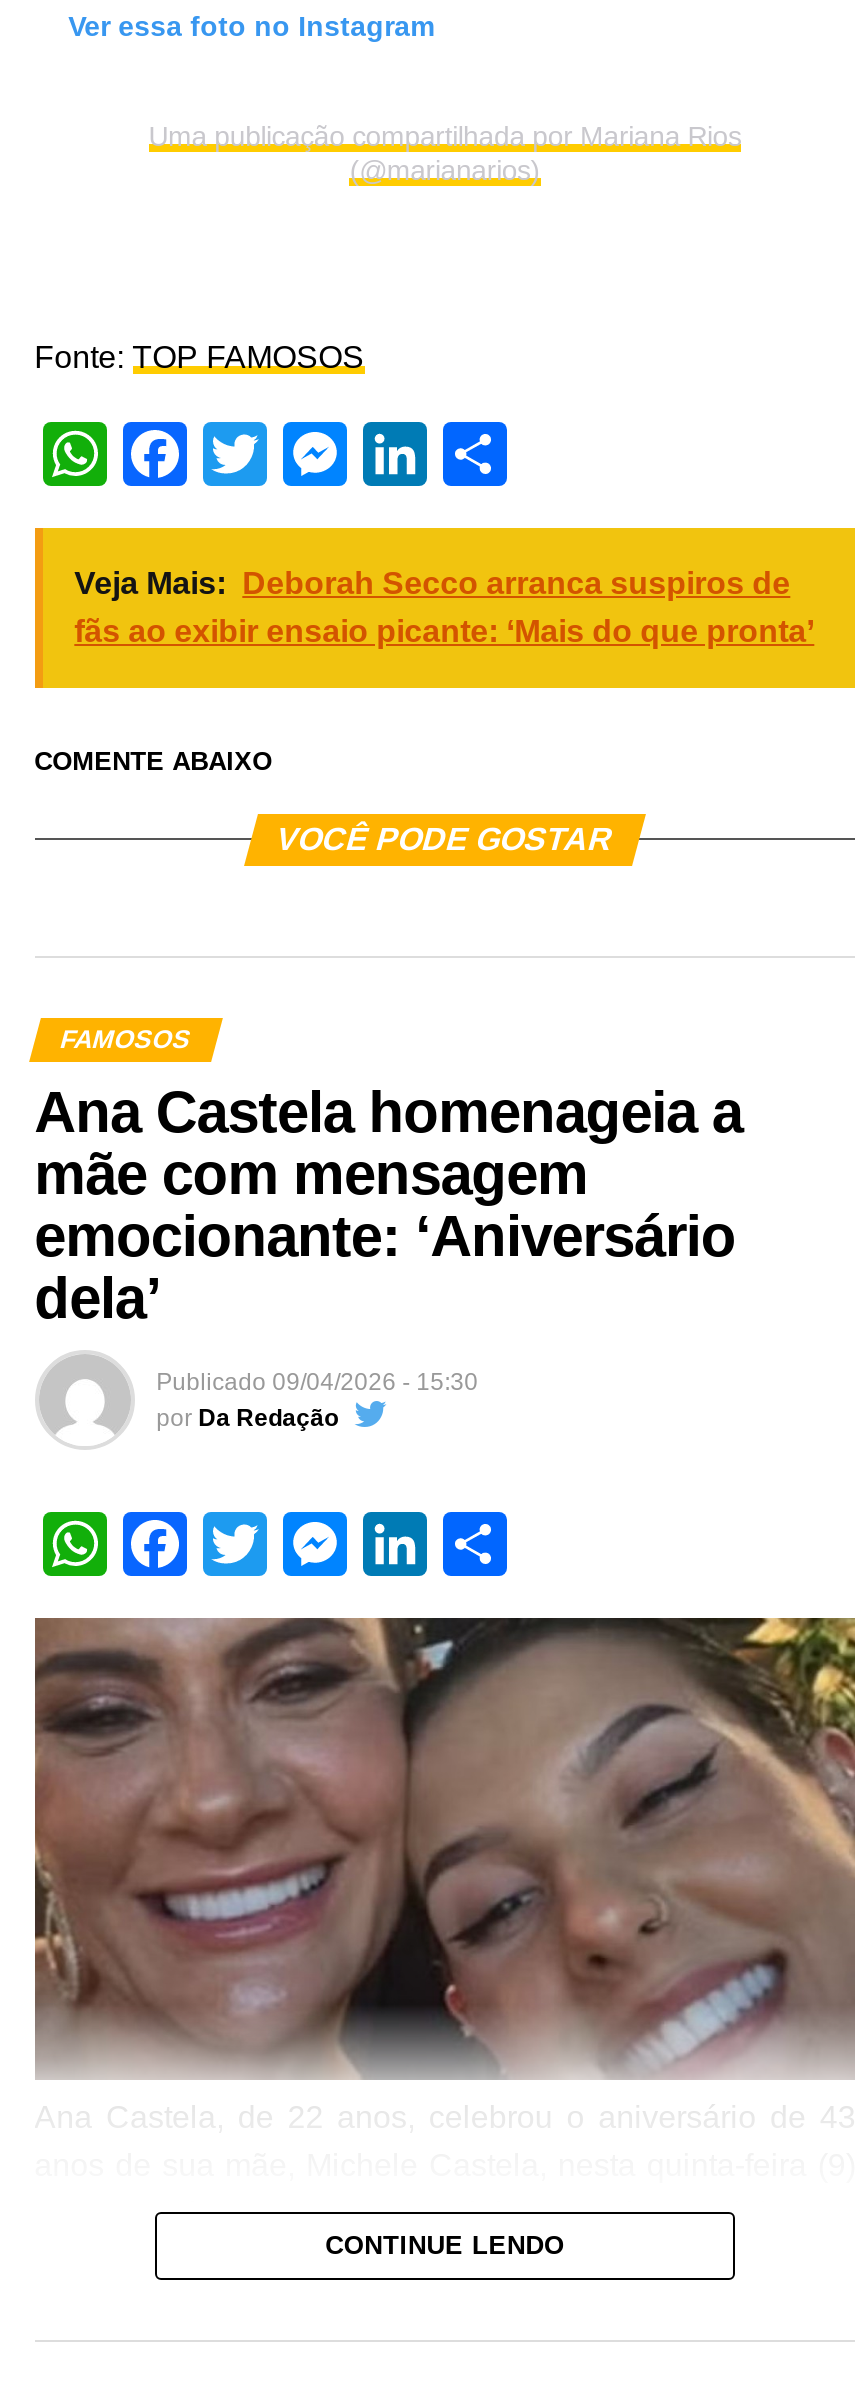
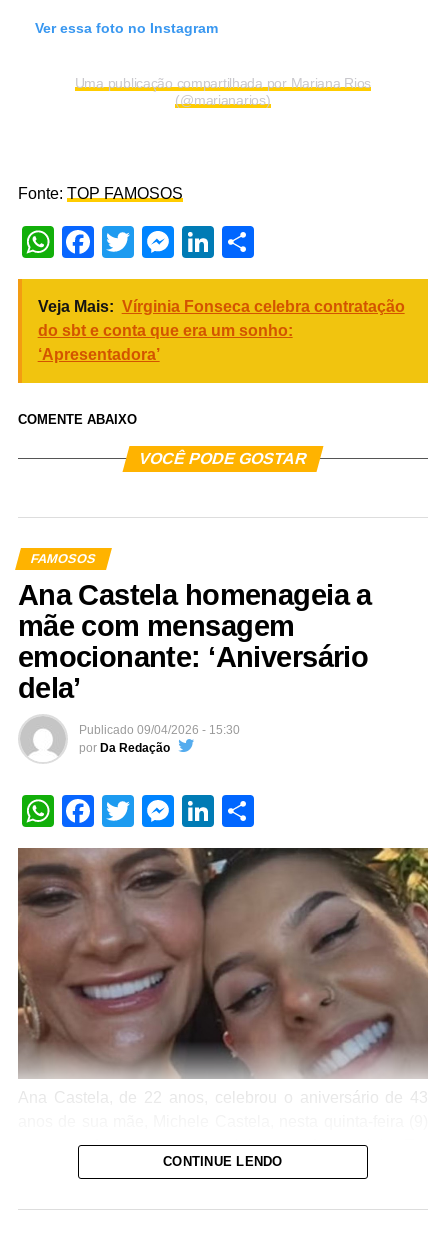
[74,567,814,649] Veja Mais: Deborah Secco arranca suspiros de | fãs ao exibir ensaio picante: ‘Mais do que pronta’ -> [38,298,405,363] Veja Mais: Vírginia Fonseca celebra contratação | do sbt e conta que era um sonho: | ‘Apresentadora’

